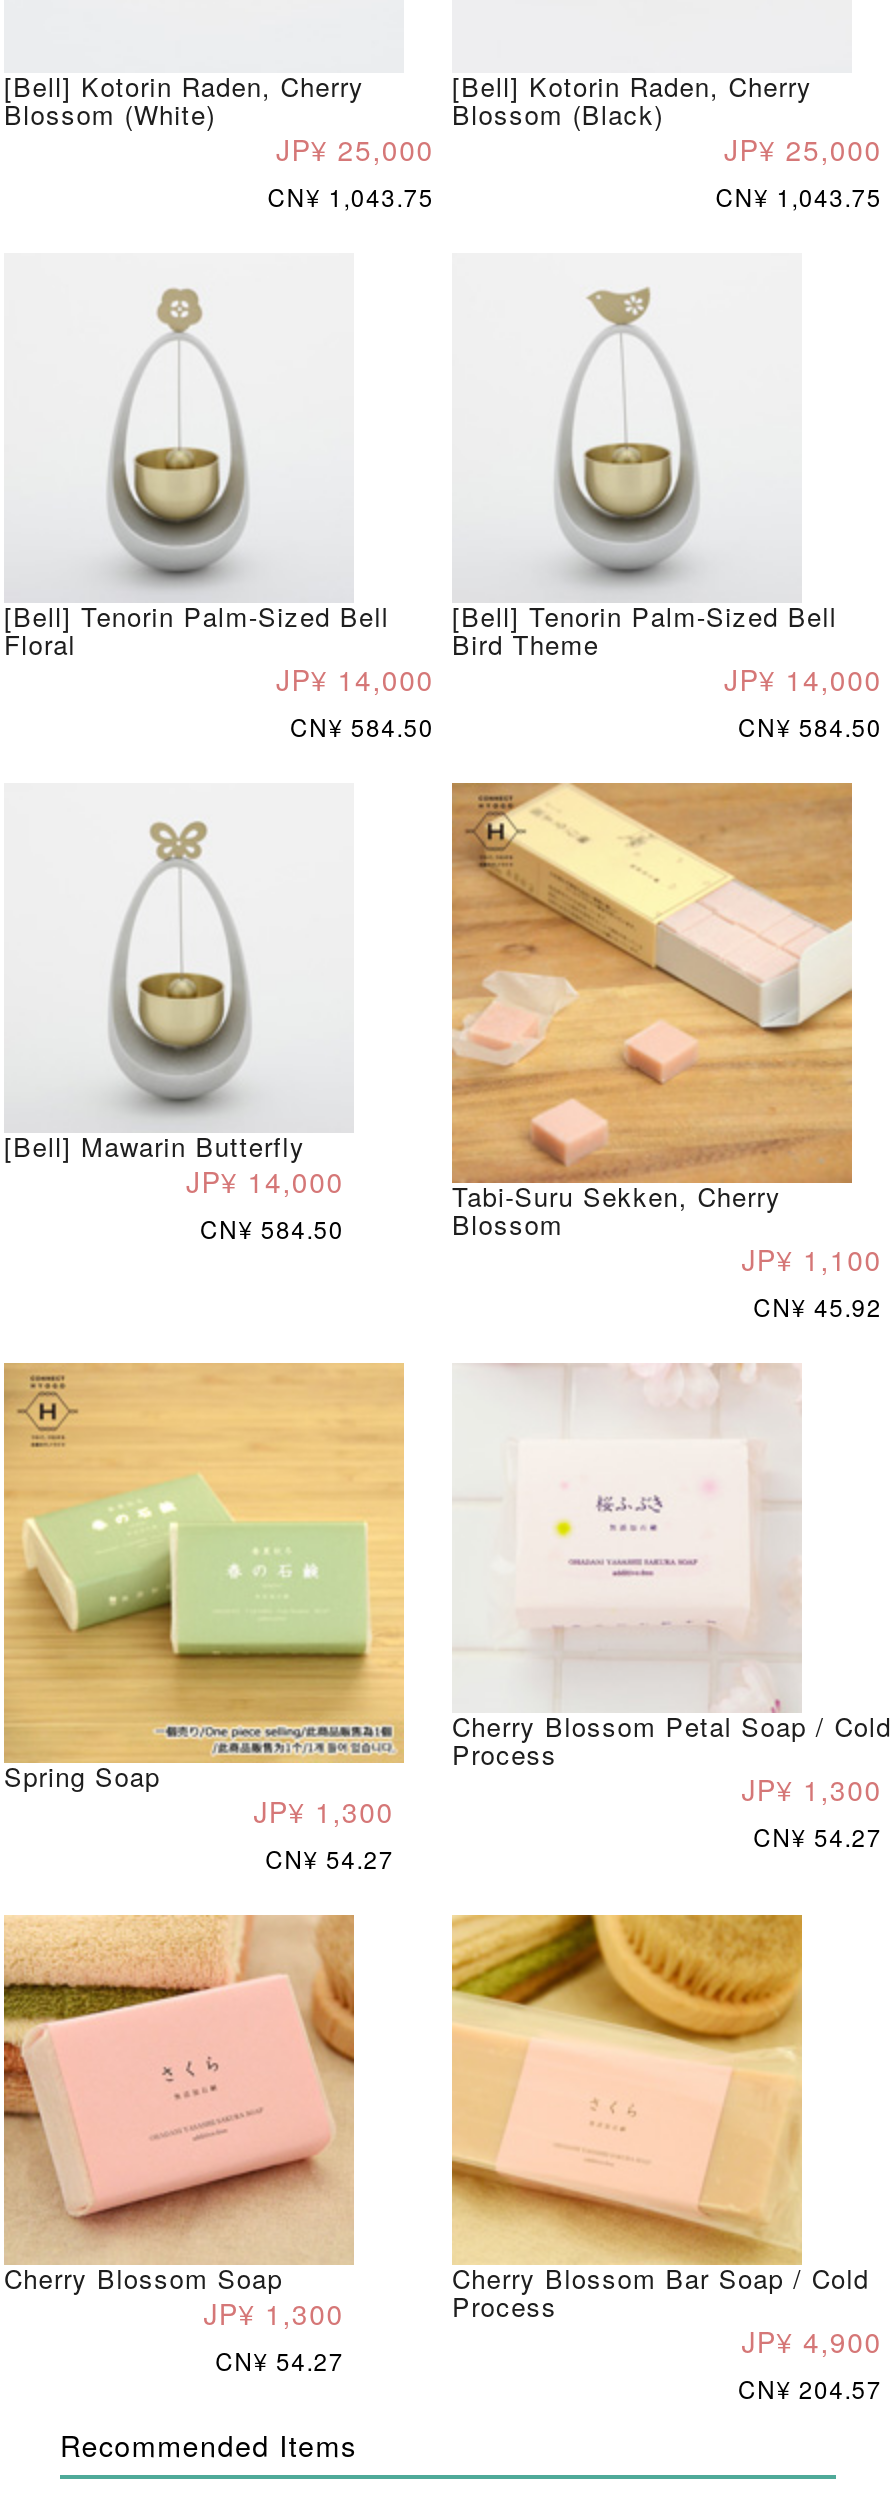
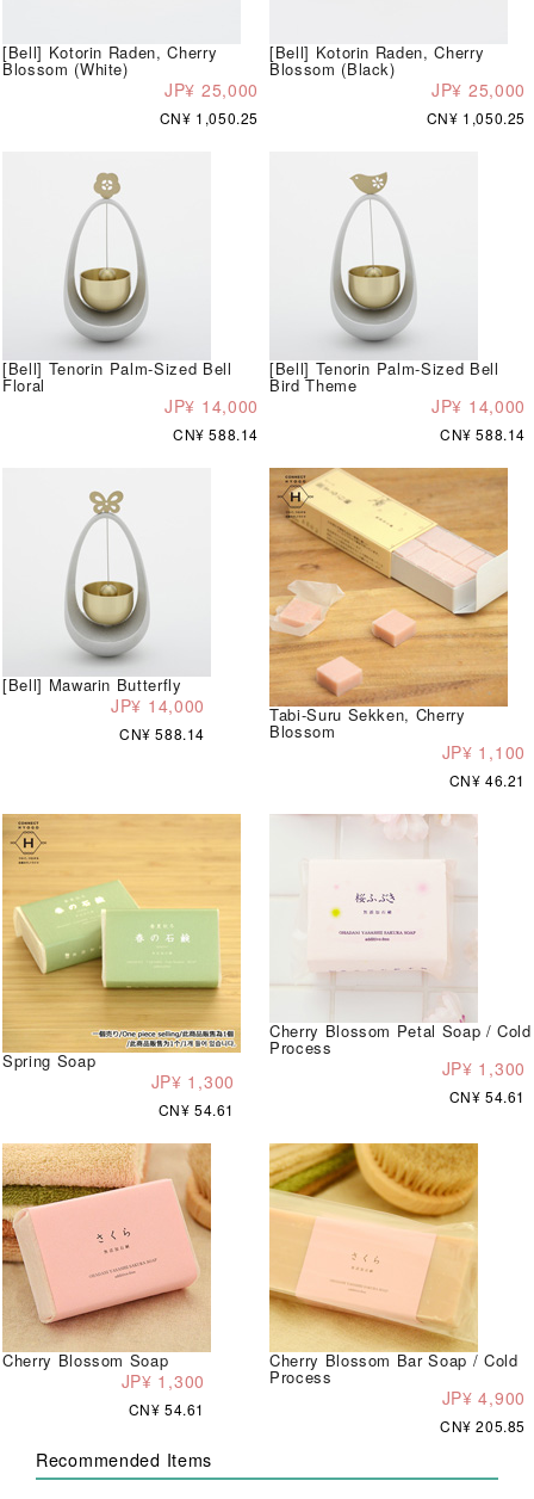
[268,178,434,212] CN¥ 1,043.75 -> [159,107,259,127] CN¥ 1,050.25
[716,178,882,212] CN¥ 1,043.75 -> [426,107,526,127] CN¥ 1,050.25
[290,708,434,742] CN¥ 584.50 -> [173,423,259,444] CN¥ 588.14
[738,708,882,742] CN¥ 584.50 -> [440,423,526,444] CN¥ 588.14
[200,1210,344,1244] CN¥ 584.50 -> [119,723,205,743] CN¥ 588.14
[753,1288,882,1322] CN¥ 45.92 -> [449,769,526,790] CN¥ 46.21
[753,1818,882,1852] CN¥ 54.27 -> [449,1086,526,1106] CN¥ 54.61
[265,1840,394,1874] CN¥ 54.27 -> [158,1099,235,1119] CN¥ 54.61
[215,2342,344,2376] CN¥ 54.27 -> [128,1398,205,1419] CN¥ 54.61
[738,2370,882,2404] CN¥ 204.57 -> [440,1415,526,1435] CN¥ 205.85

